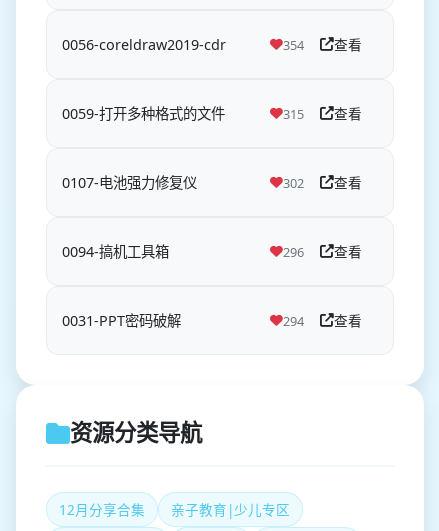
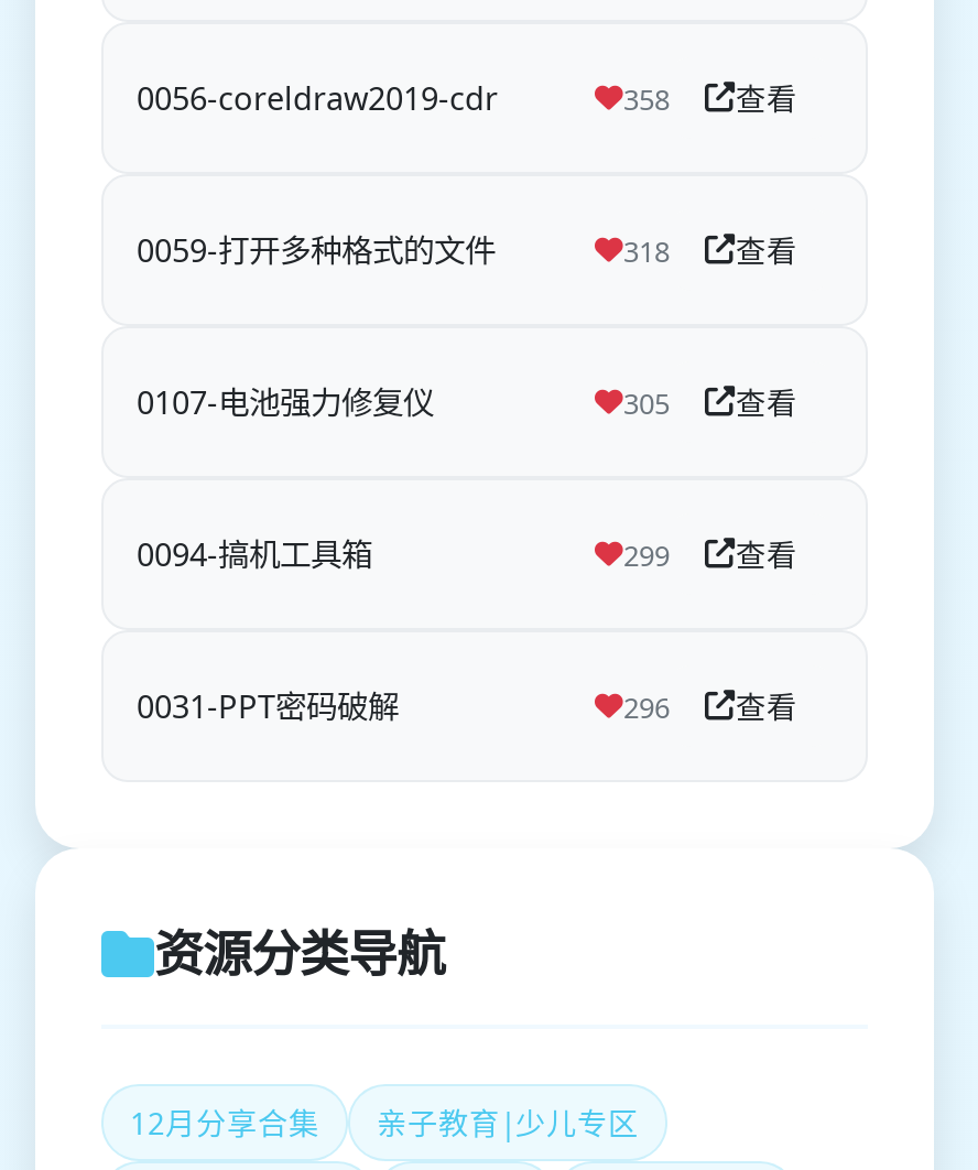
[283,35,362,54] 354 查看 -> [623,77,797,119] 358 查看
[283,104,362,123] 315 查看 -> [623,229,797,271] 318 查看
[283,173,362,192] 302 查看 -> [623,381,797,423] 305 查看
[283,242,362,261] 296 查看 -> [623,533,797,575] 299 查看
[283,311,362,330] 294 查看 -> [623,685,797,727] 296 查看

